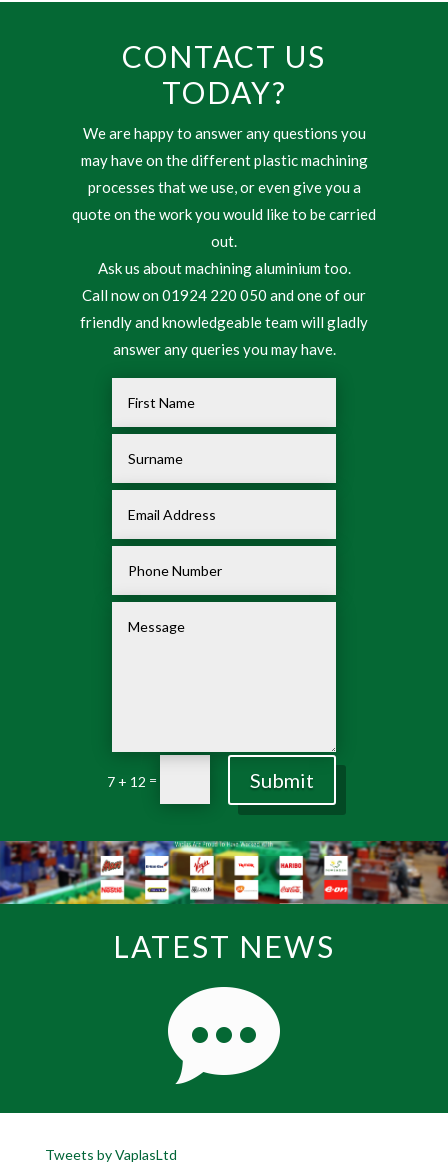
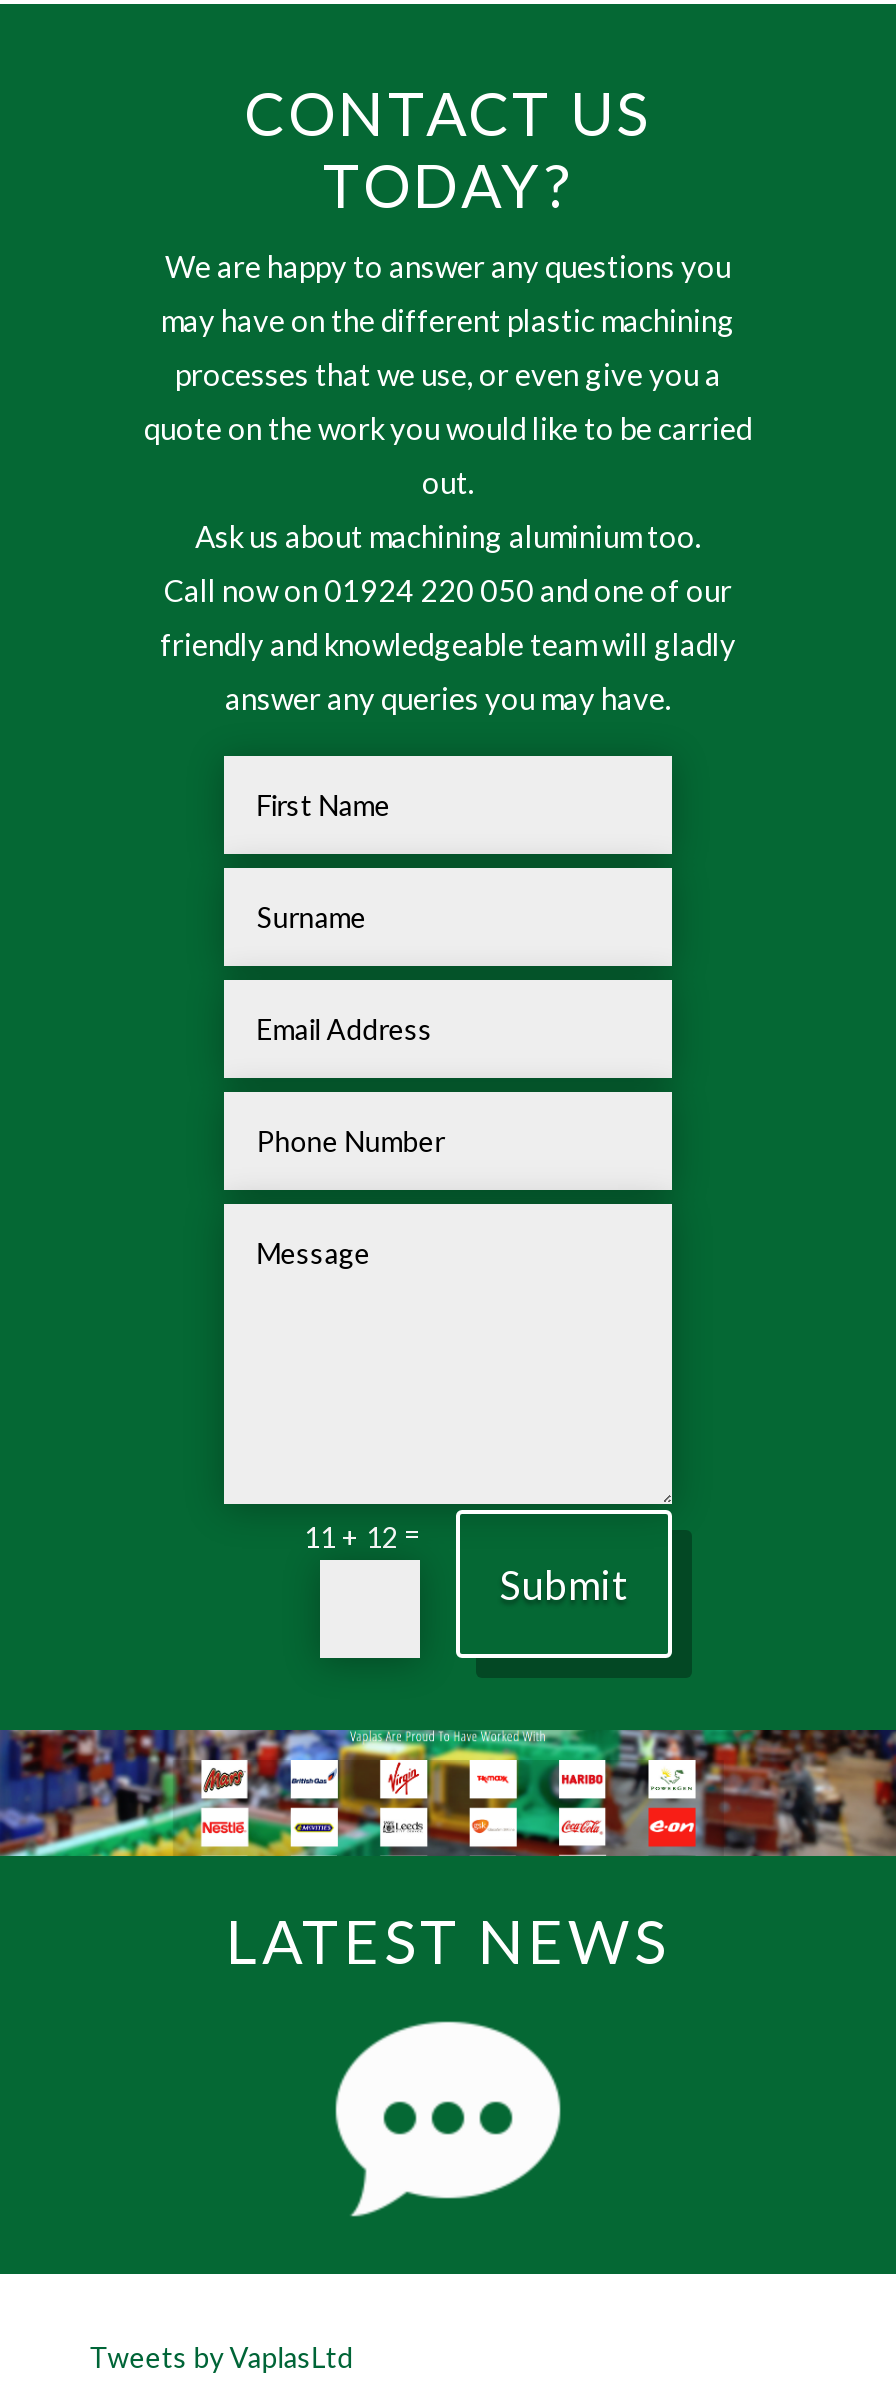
[107,771,160,790] 7 + 12 = -> [304,1516,420,1554] 11 + 12 =

